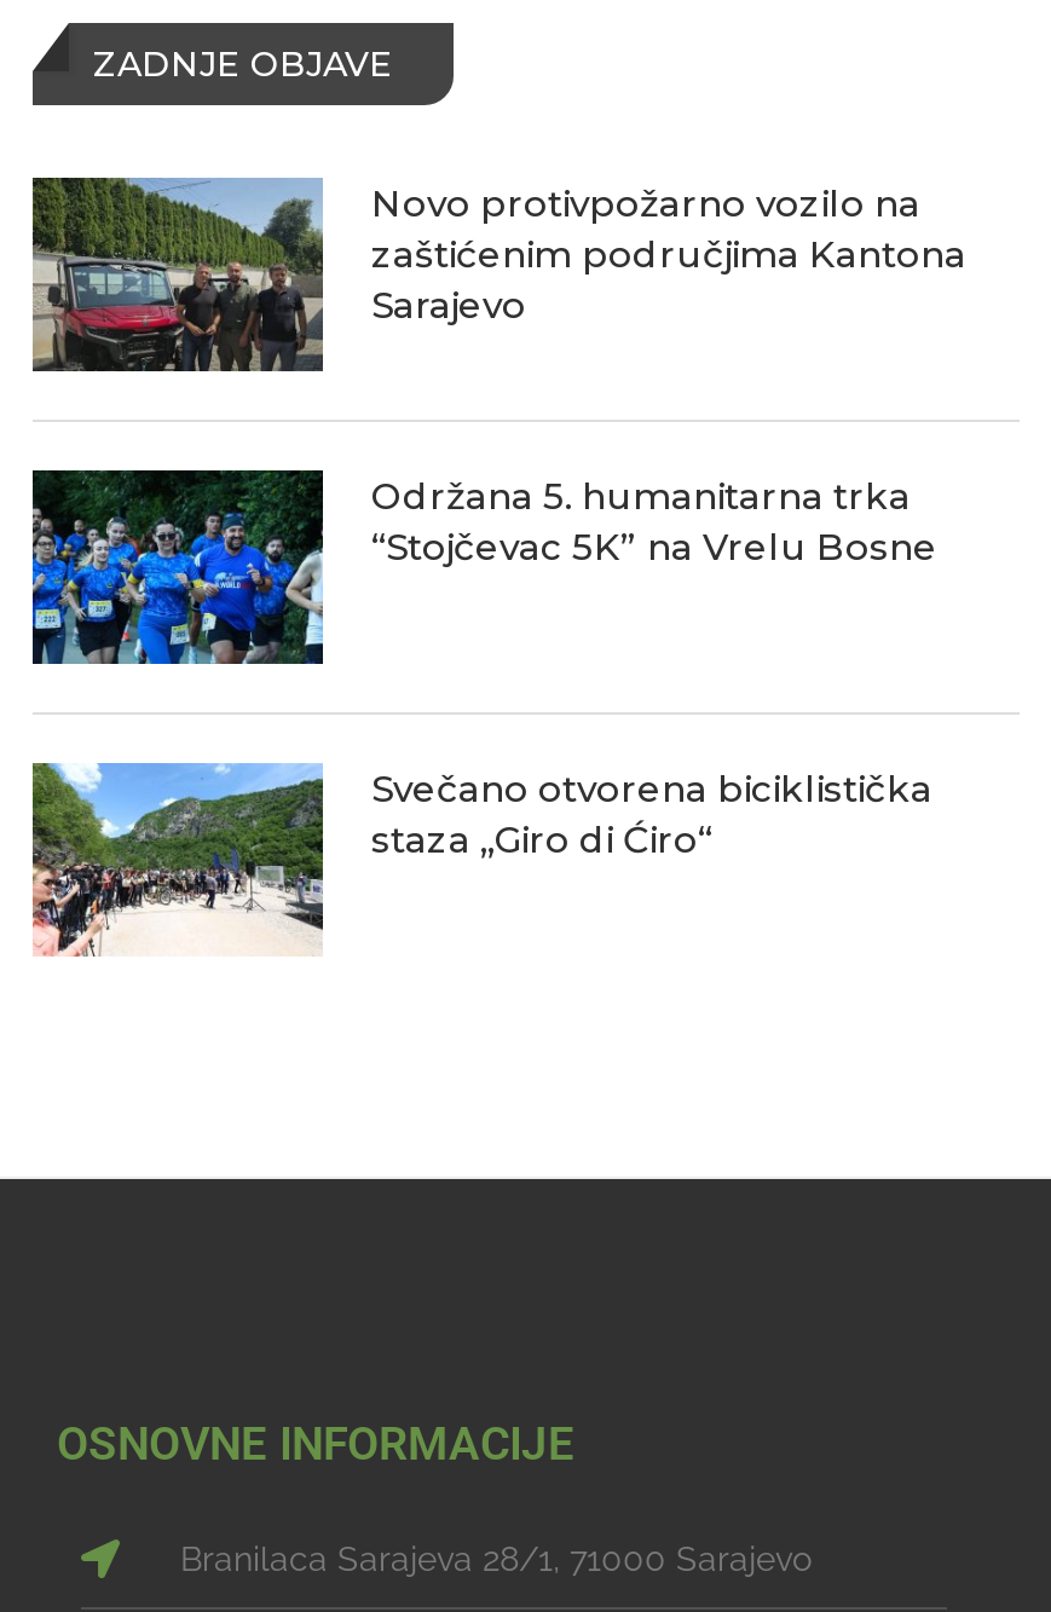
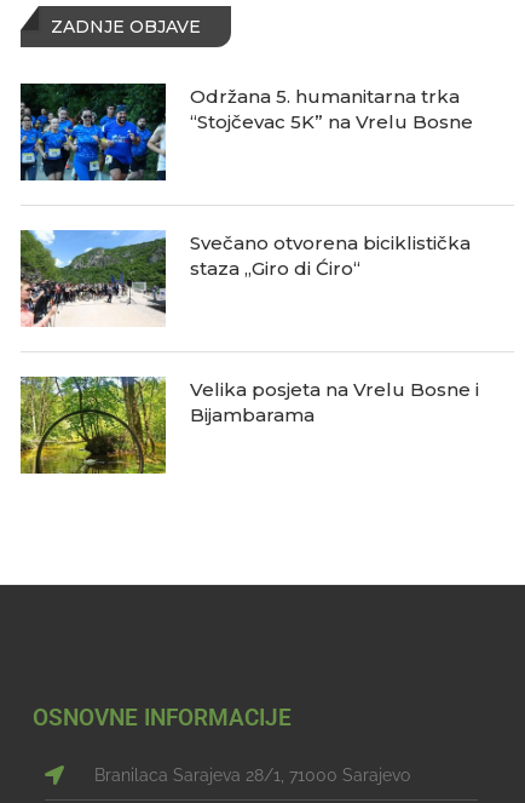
[30,178,966,374] [image] | Novo protivpožarno vozilo na | zaštićenim područjima Kantona | Sarajevo -> none
moved [28,468,937,861] -> [18,82,473,279]: [image] | Održana 5. humanitarna trka | “Stojčevac 5K” na Vrelu Bosne | Svečano otvorena biciklistička | staza „Giro di Ćiro“
none -> [19,375,479,475] [image] | Velika posjeta na Vrelu Bosne i | Bijambarama

